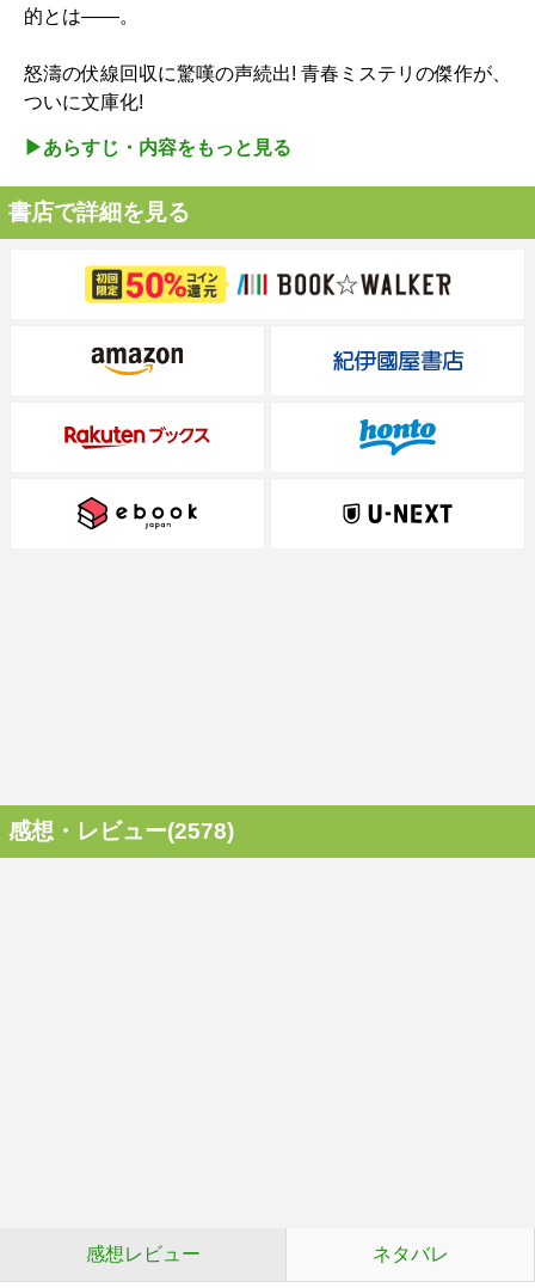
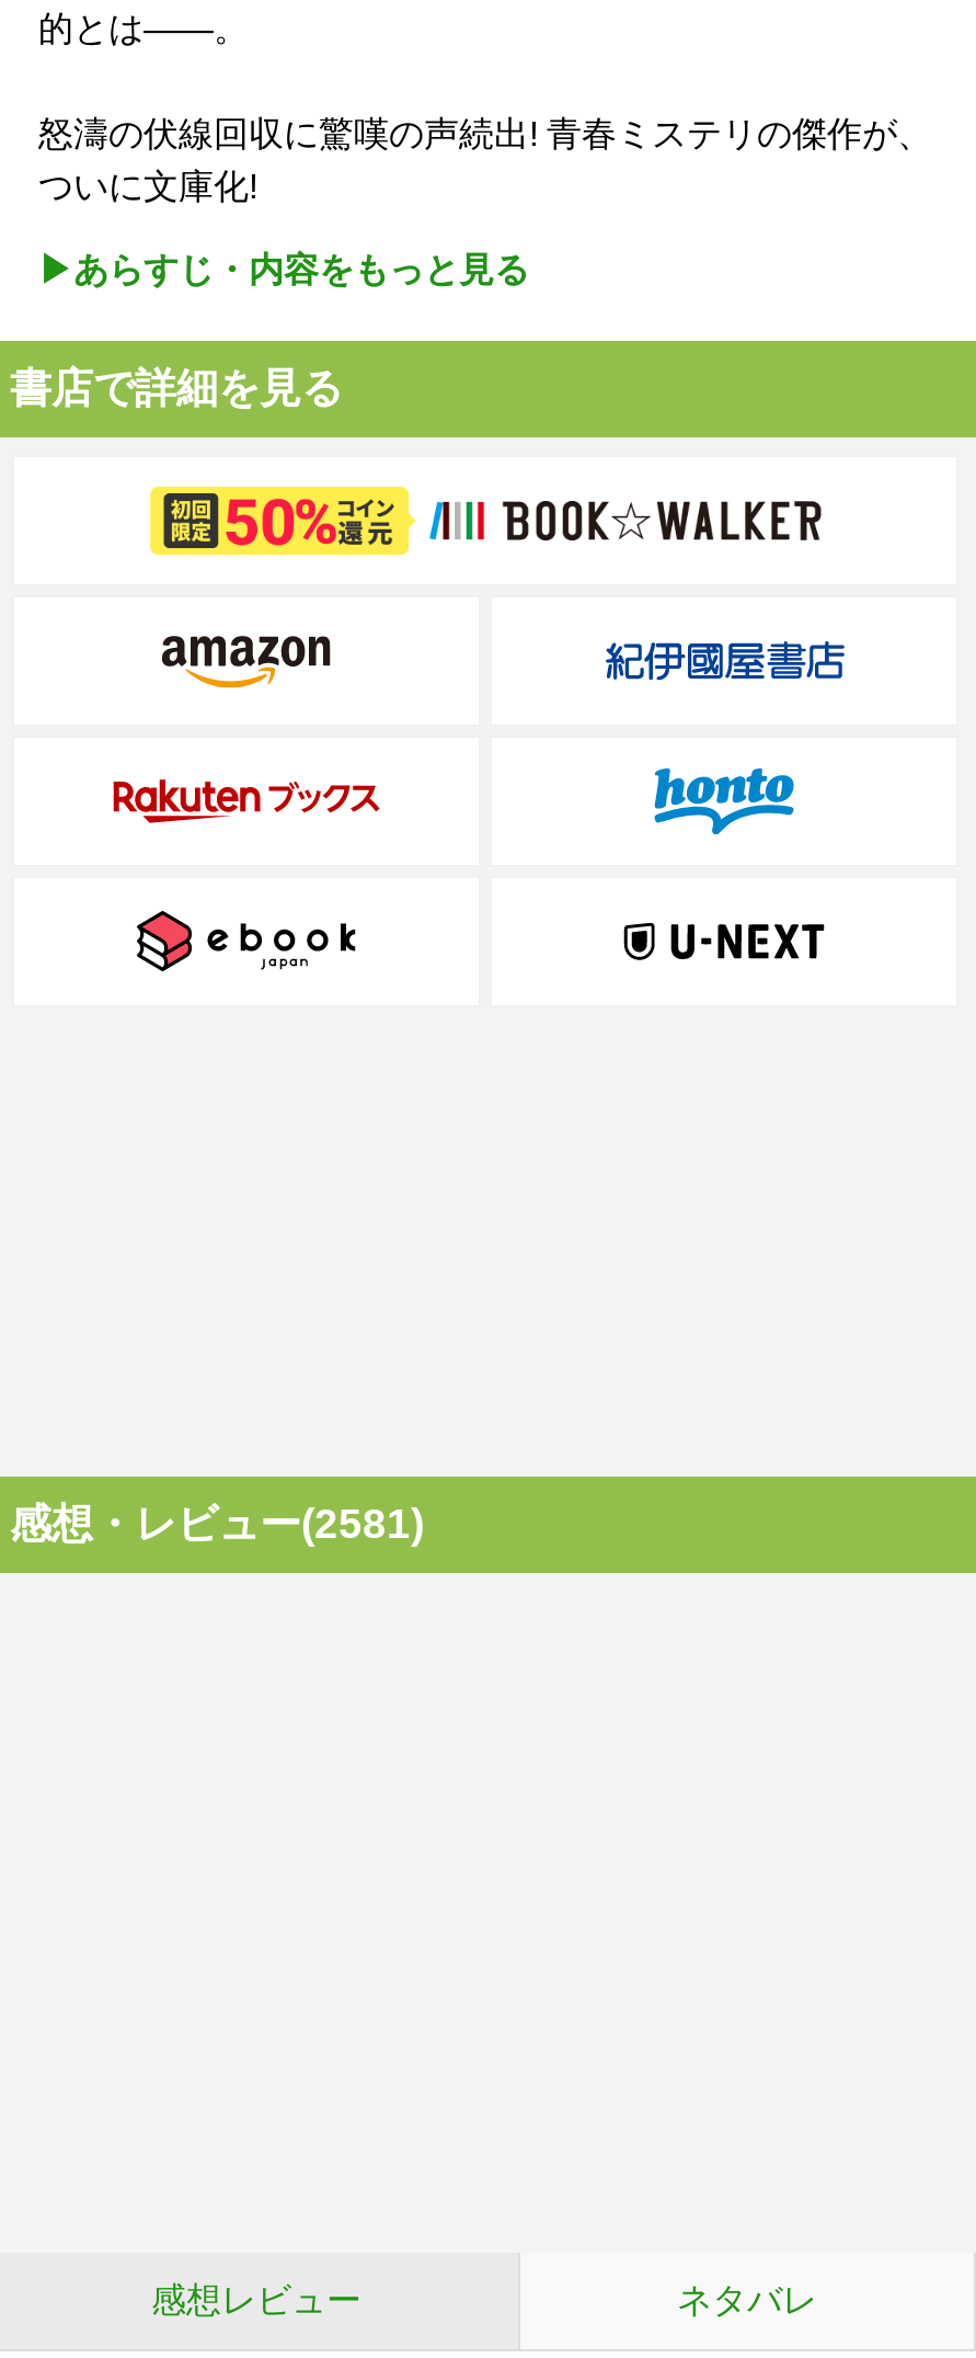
[8,818,234,844] 感想・レビュー(2578) -> [10,1501,424,1547] 感想・レビュー(2581)

